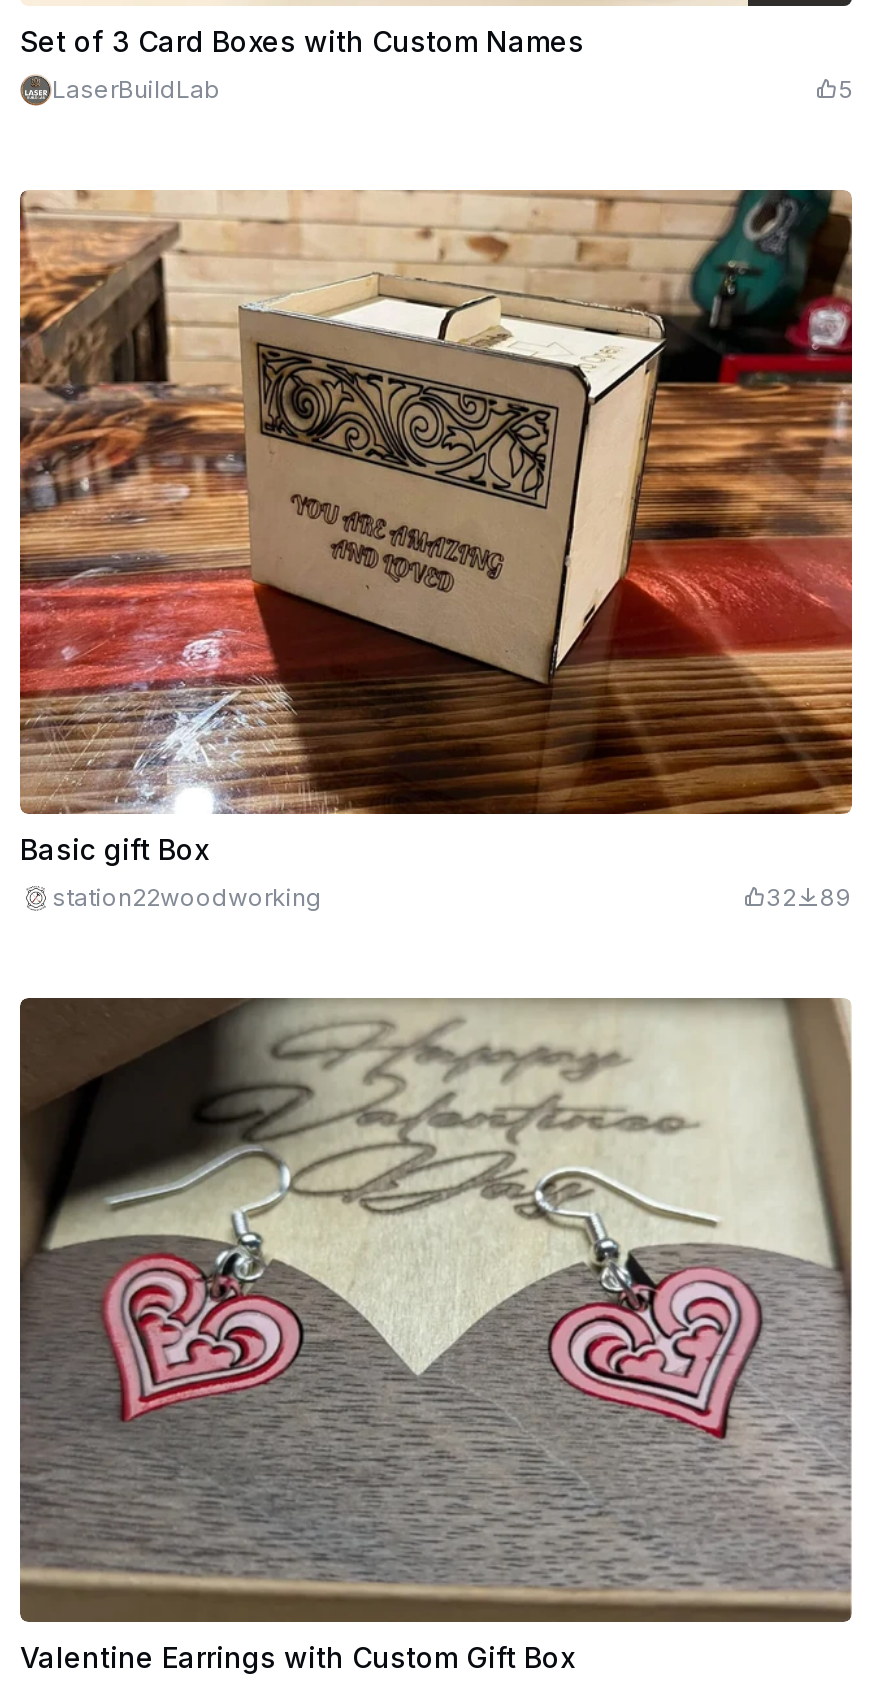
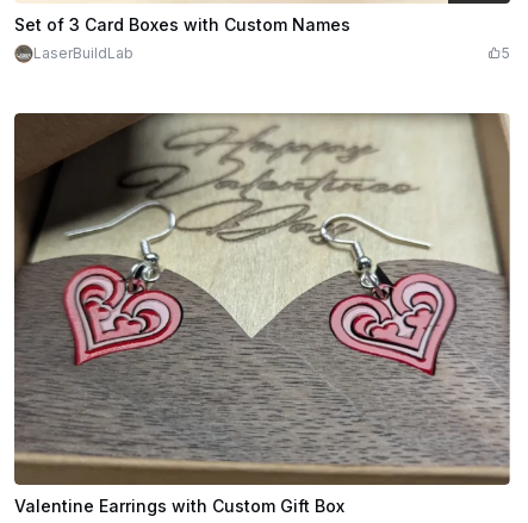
[18,188,854,912] [image] | Basic gift Box | station22woodworking | 32 | 89 -> none

